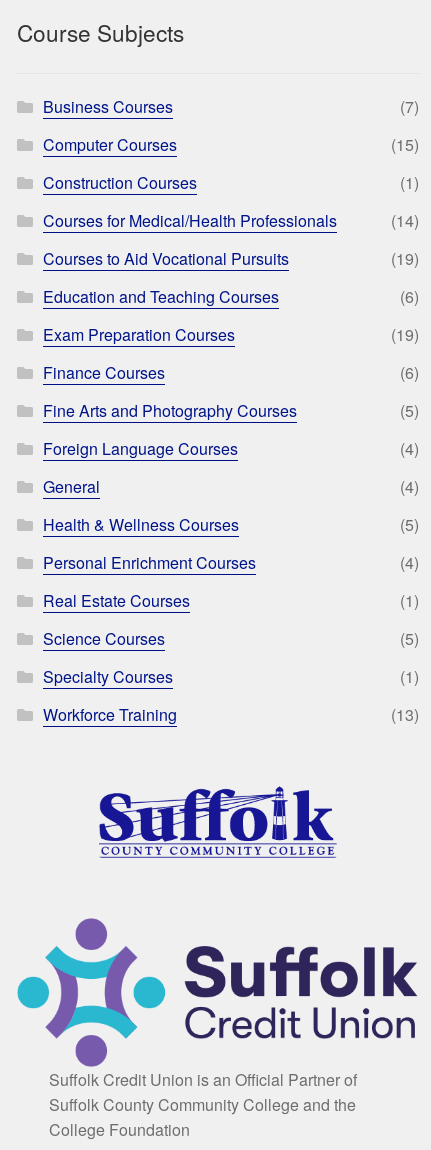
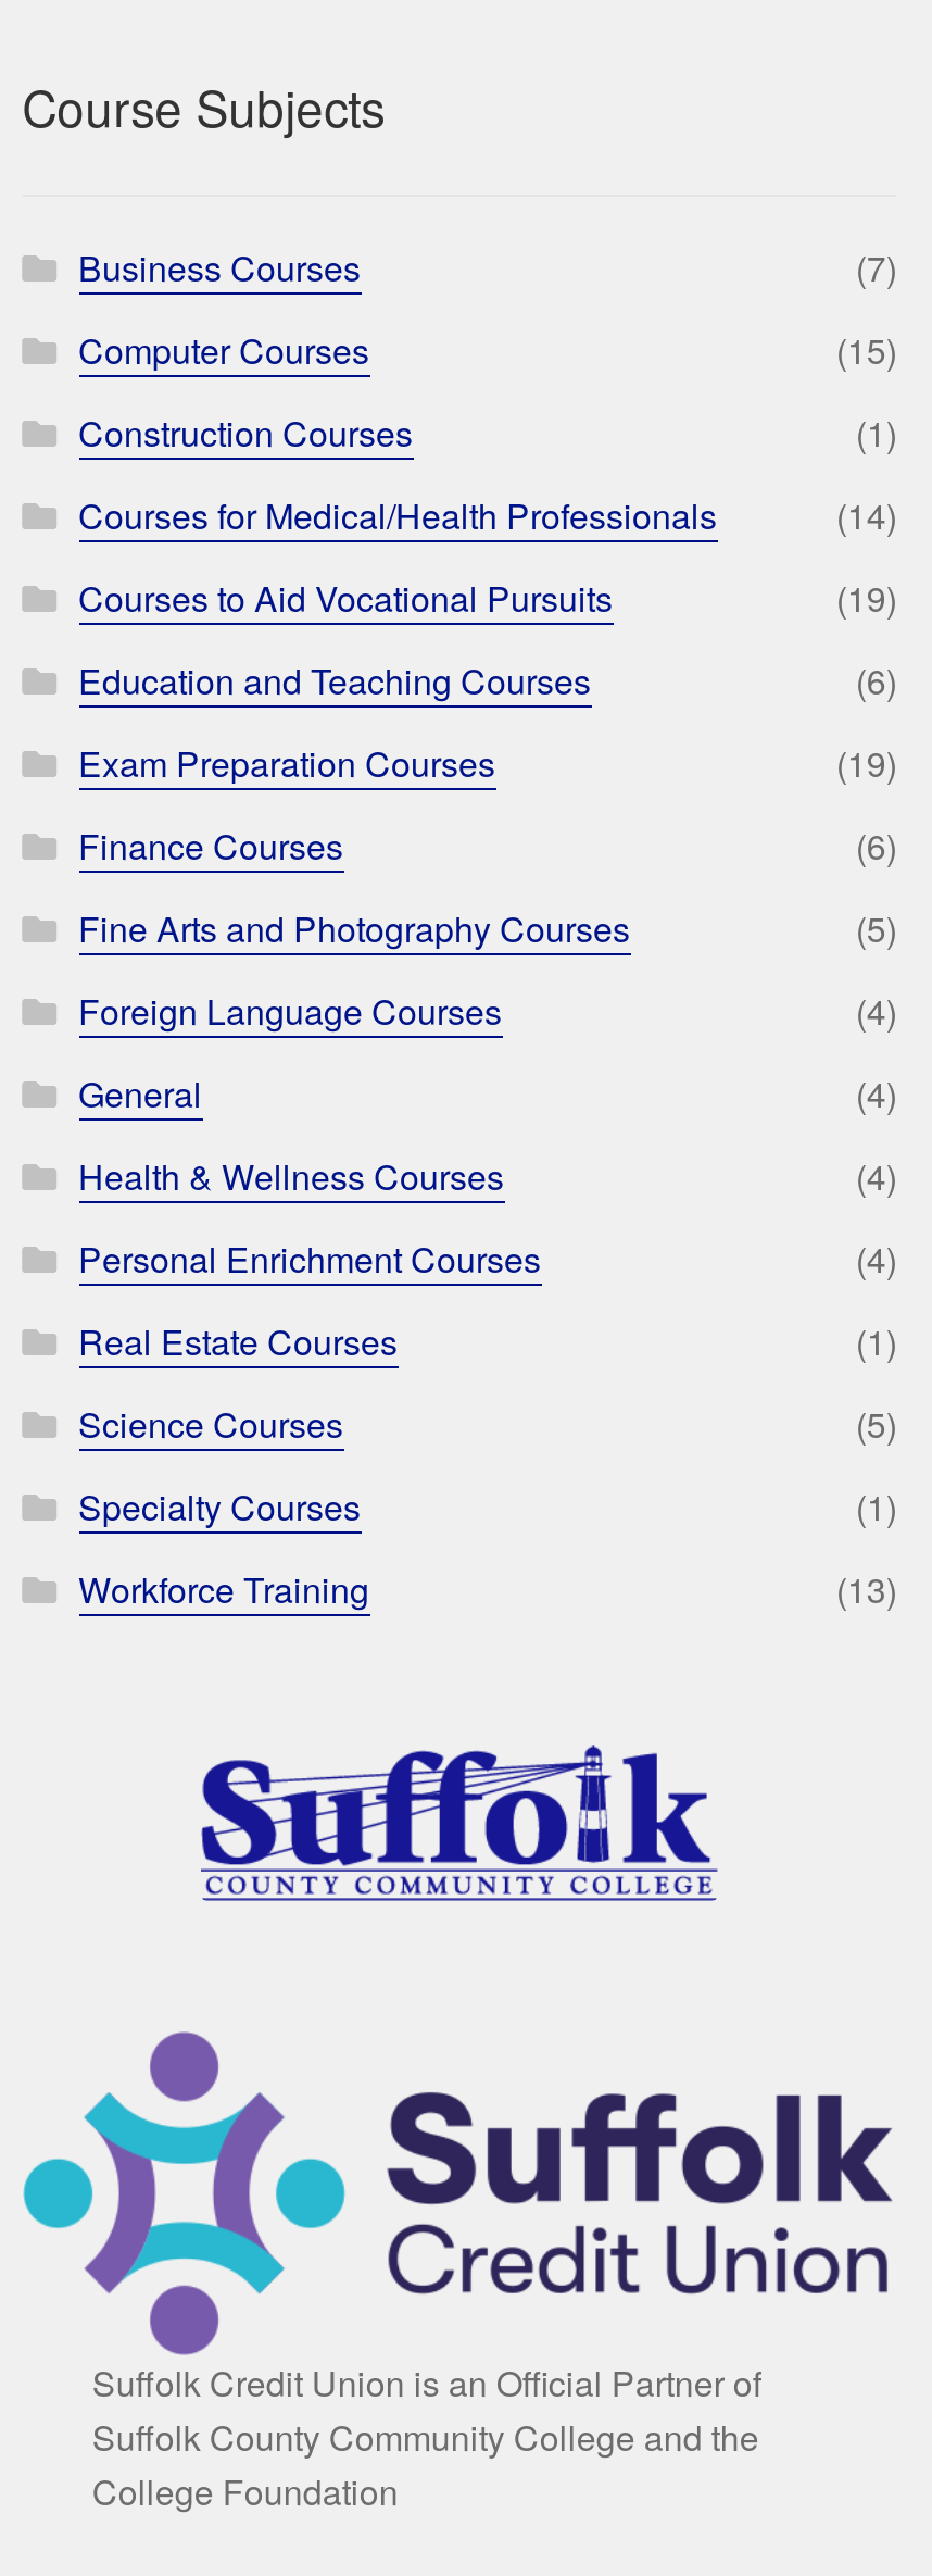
[400,513,419,536] (5) -> [856,1152,897,1202] (4)

